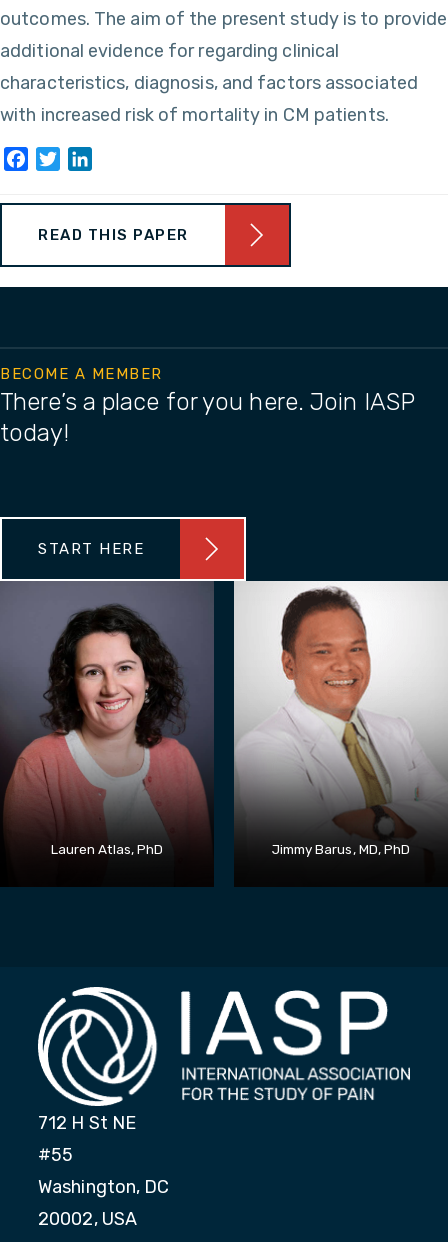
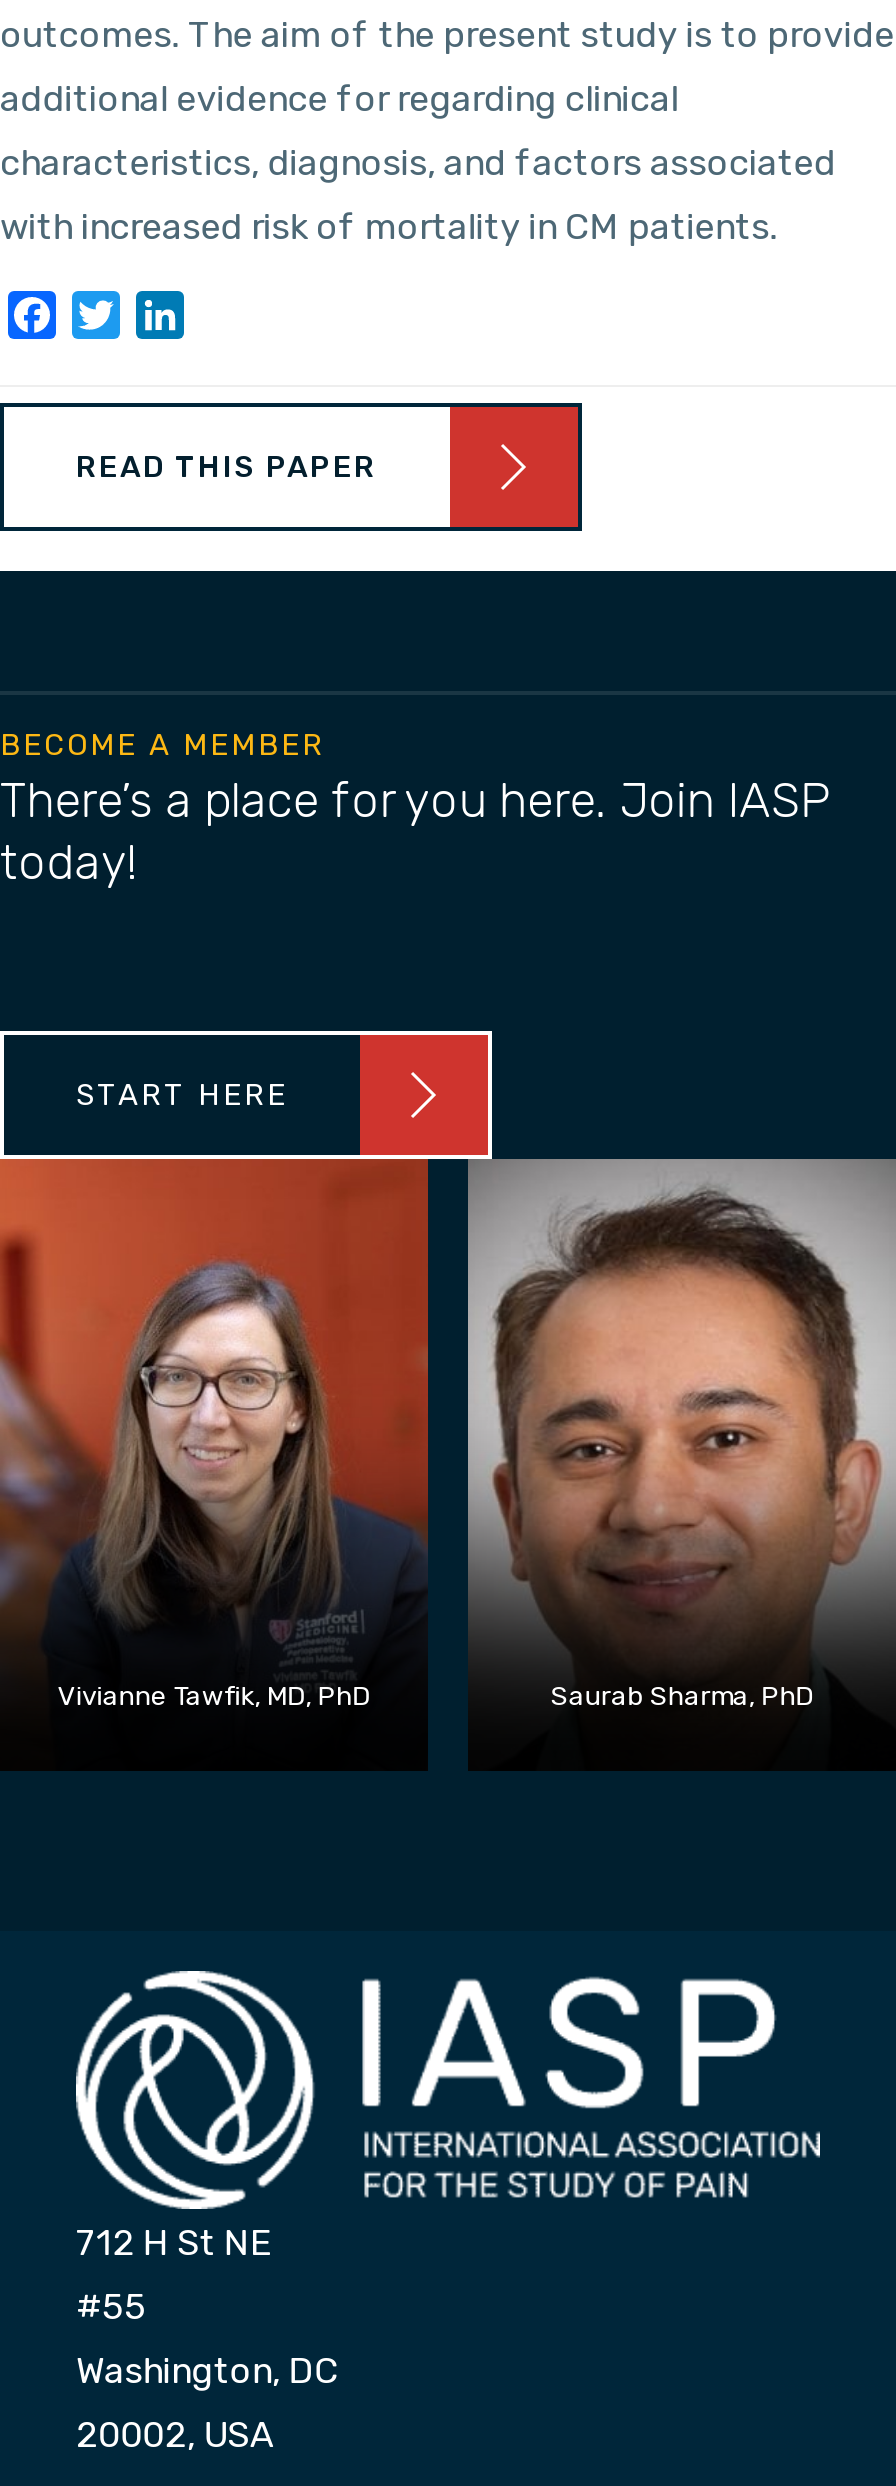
[3,581,410,857] [image] | Lauren Atlas, PhD | Jimmy Barus, MD, PhD -> [6,1157,814,1711] [image] | Vivianne Tawfik, MD, PhD | Saurab Sharma, PhD
[234,581,445,834] [image] -> [468,1159,890,1665] [image]

